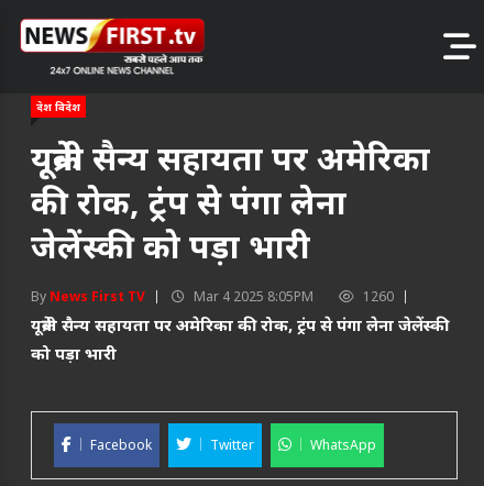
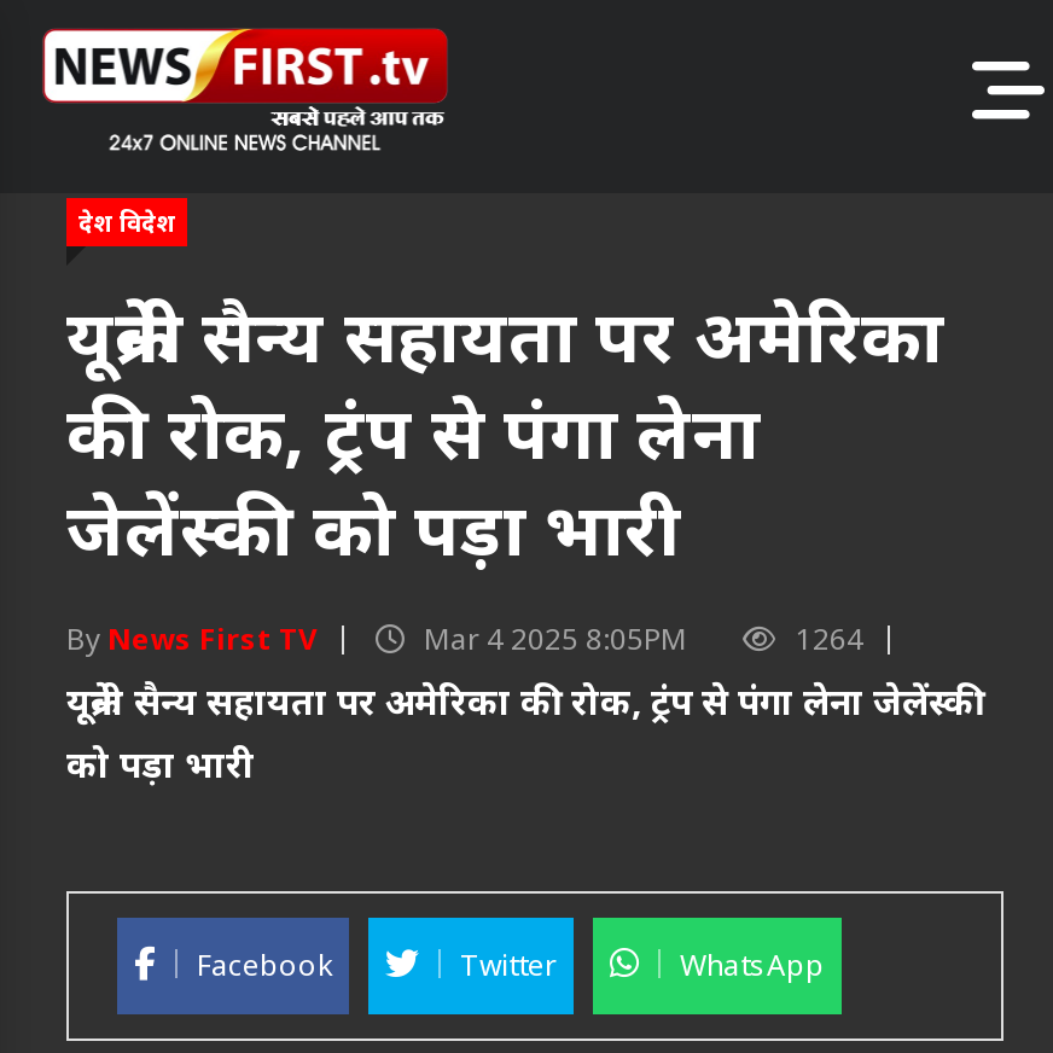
[360,287,394,306] 1260 -> [789,618,863,659] 1264

